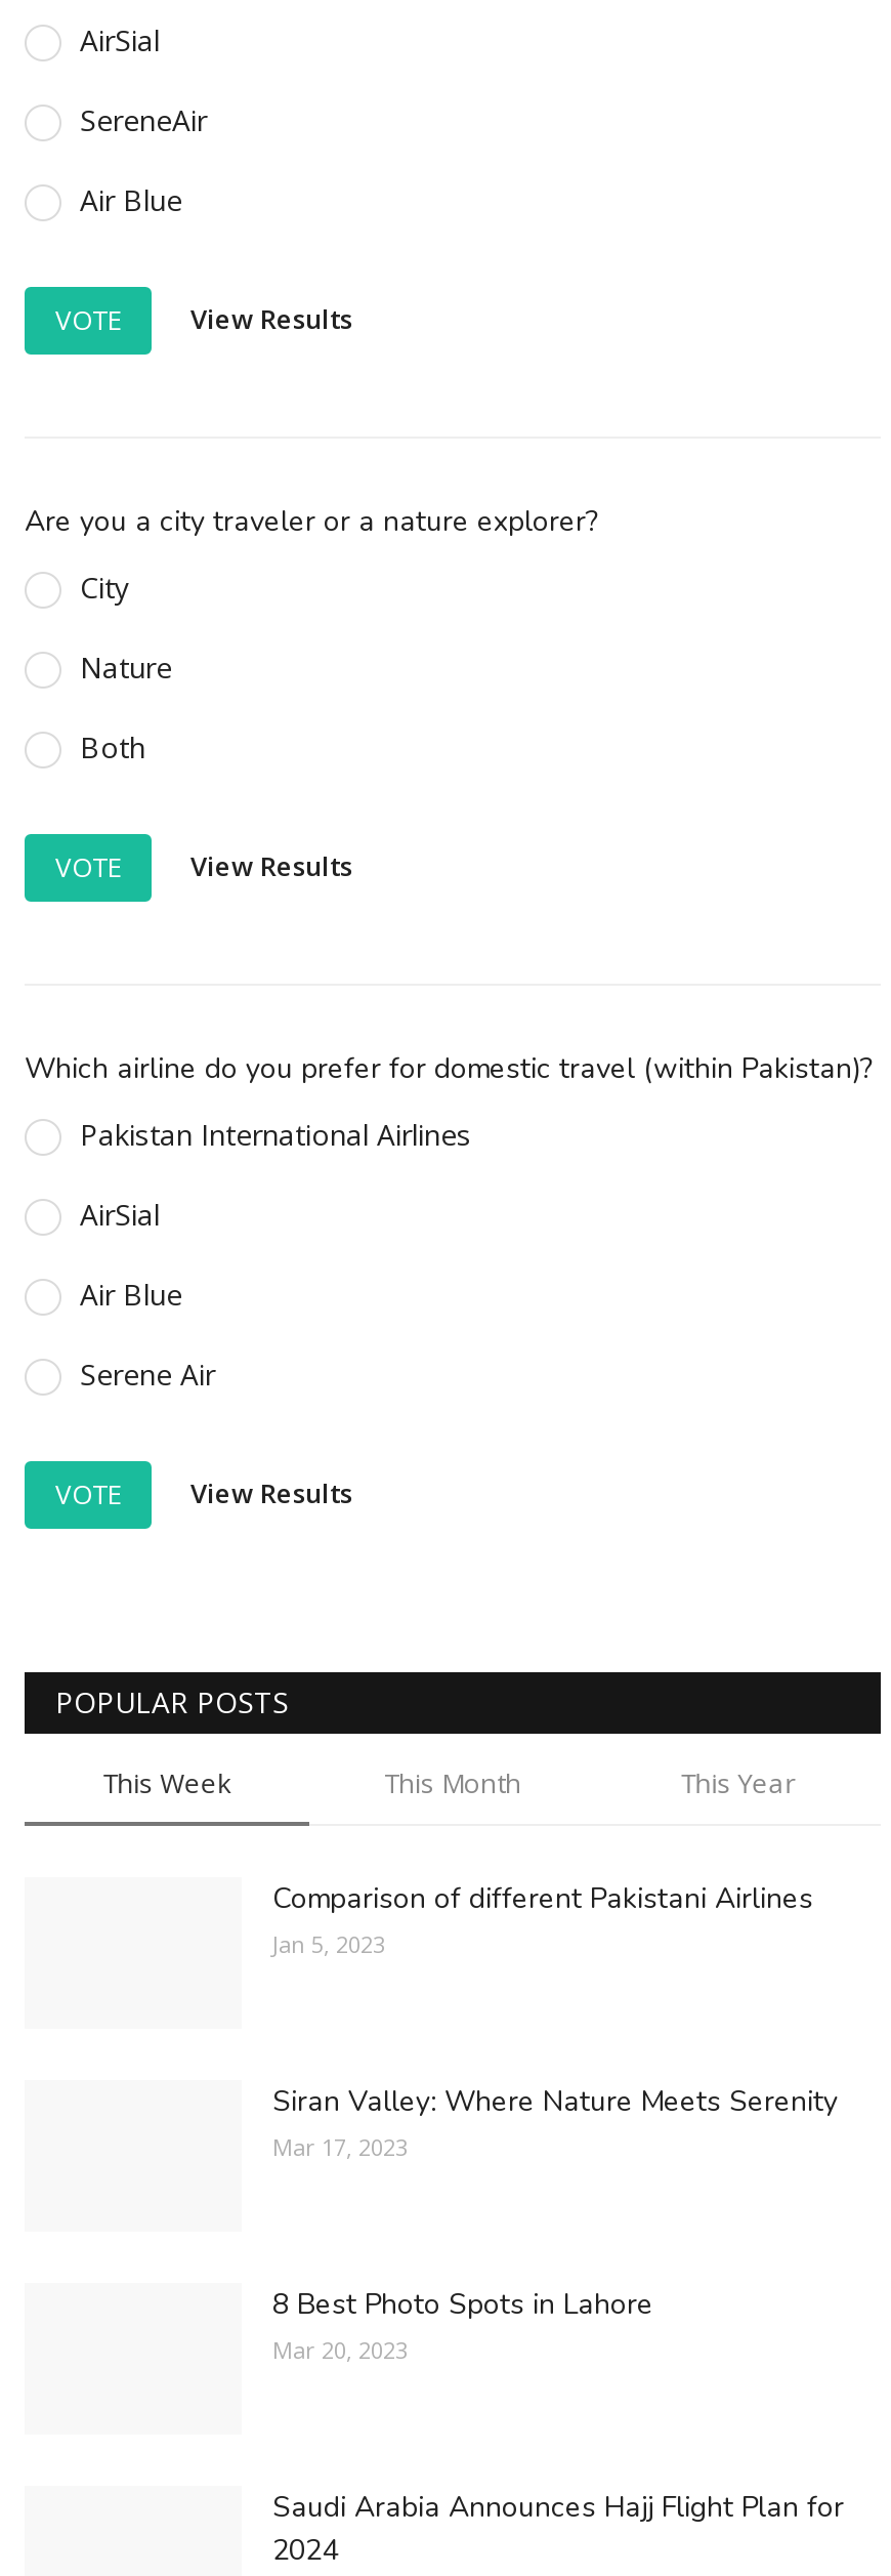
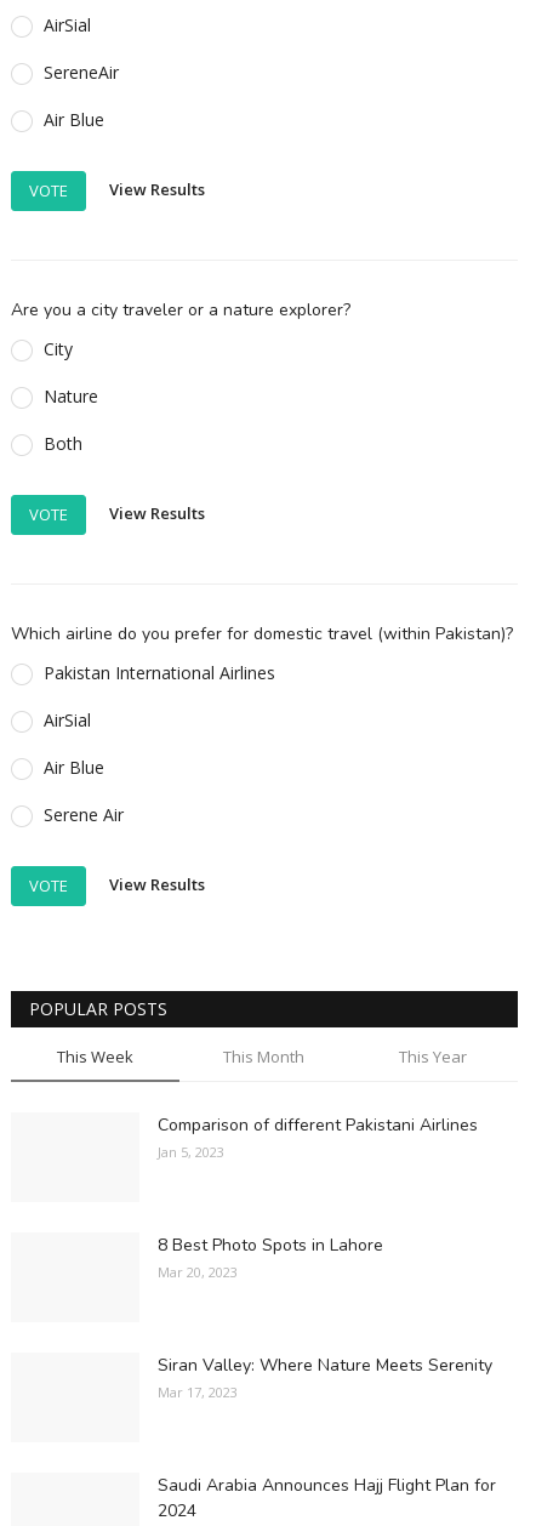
moved [272,2081,838,2161] -> [158,1353,492,1401]: Siran Valley: Where Nature Meets Serenity | Mar 17, 2023
moved [272,2284,653,2364] -> [158,1233,383,1280]: 8 Best Photo Spots in Lahore | Mar 20, 2023

